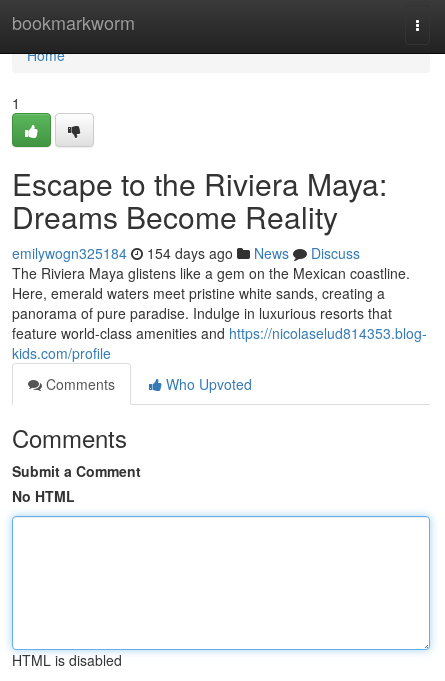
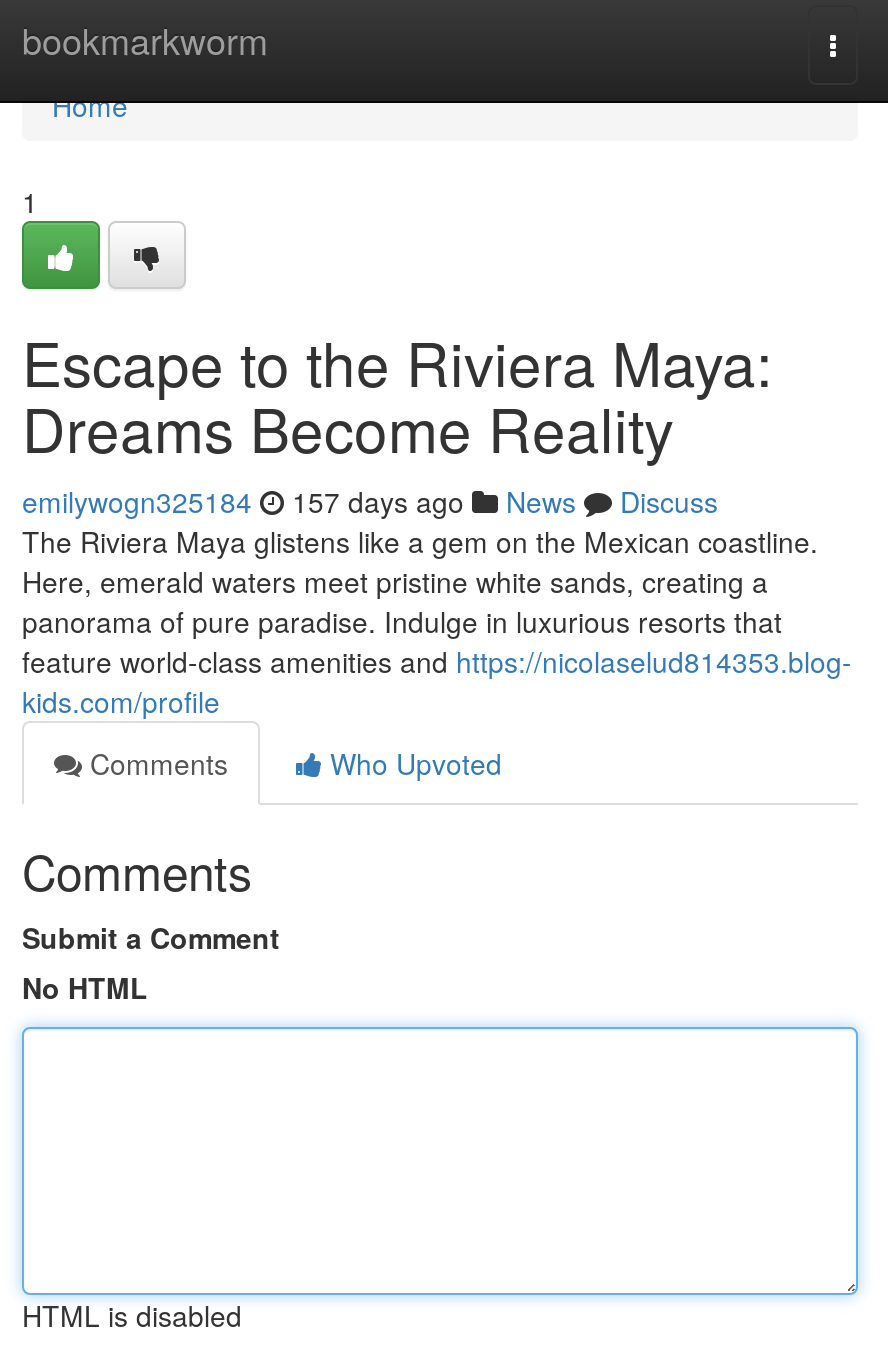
[12,243,360,263] emilywogn325184 154 days ago News Discuss -> [22,481,718,521] emilywogn325184 157 days ago News Discuss

